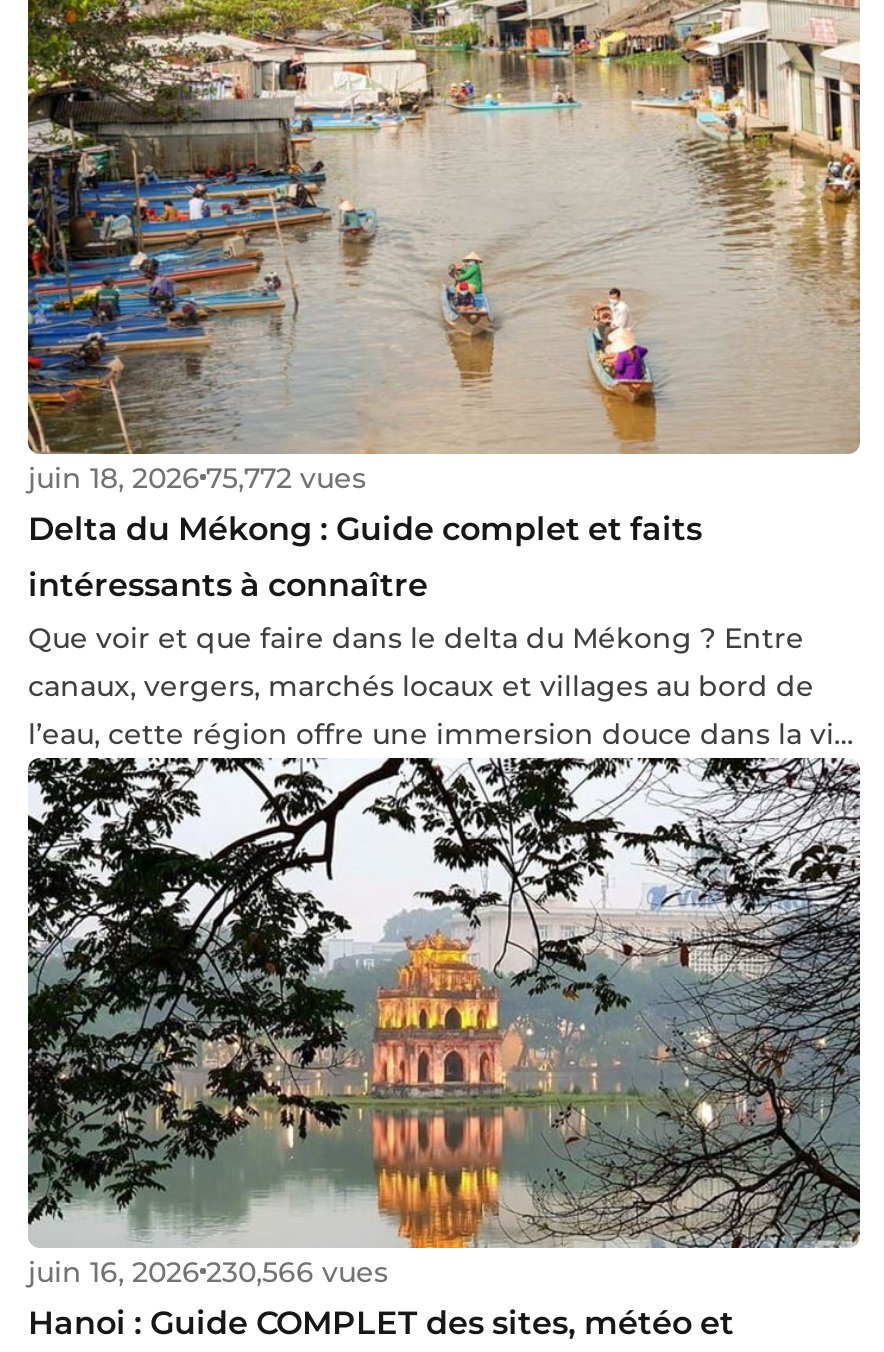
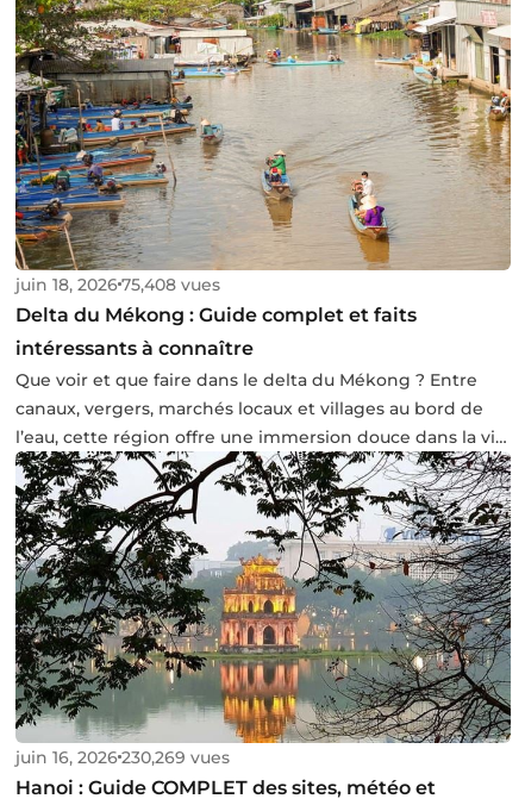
[28,460,366,496] juin 18, 2026 75,772 vues -> [15,274,220,295] juin 18, 2026 75,408 vues
[28,1254,388,1290] juin 16, 2026 230,566 vues -> [15,746,230,768] juin 16, 2026 230,269 vues

